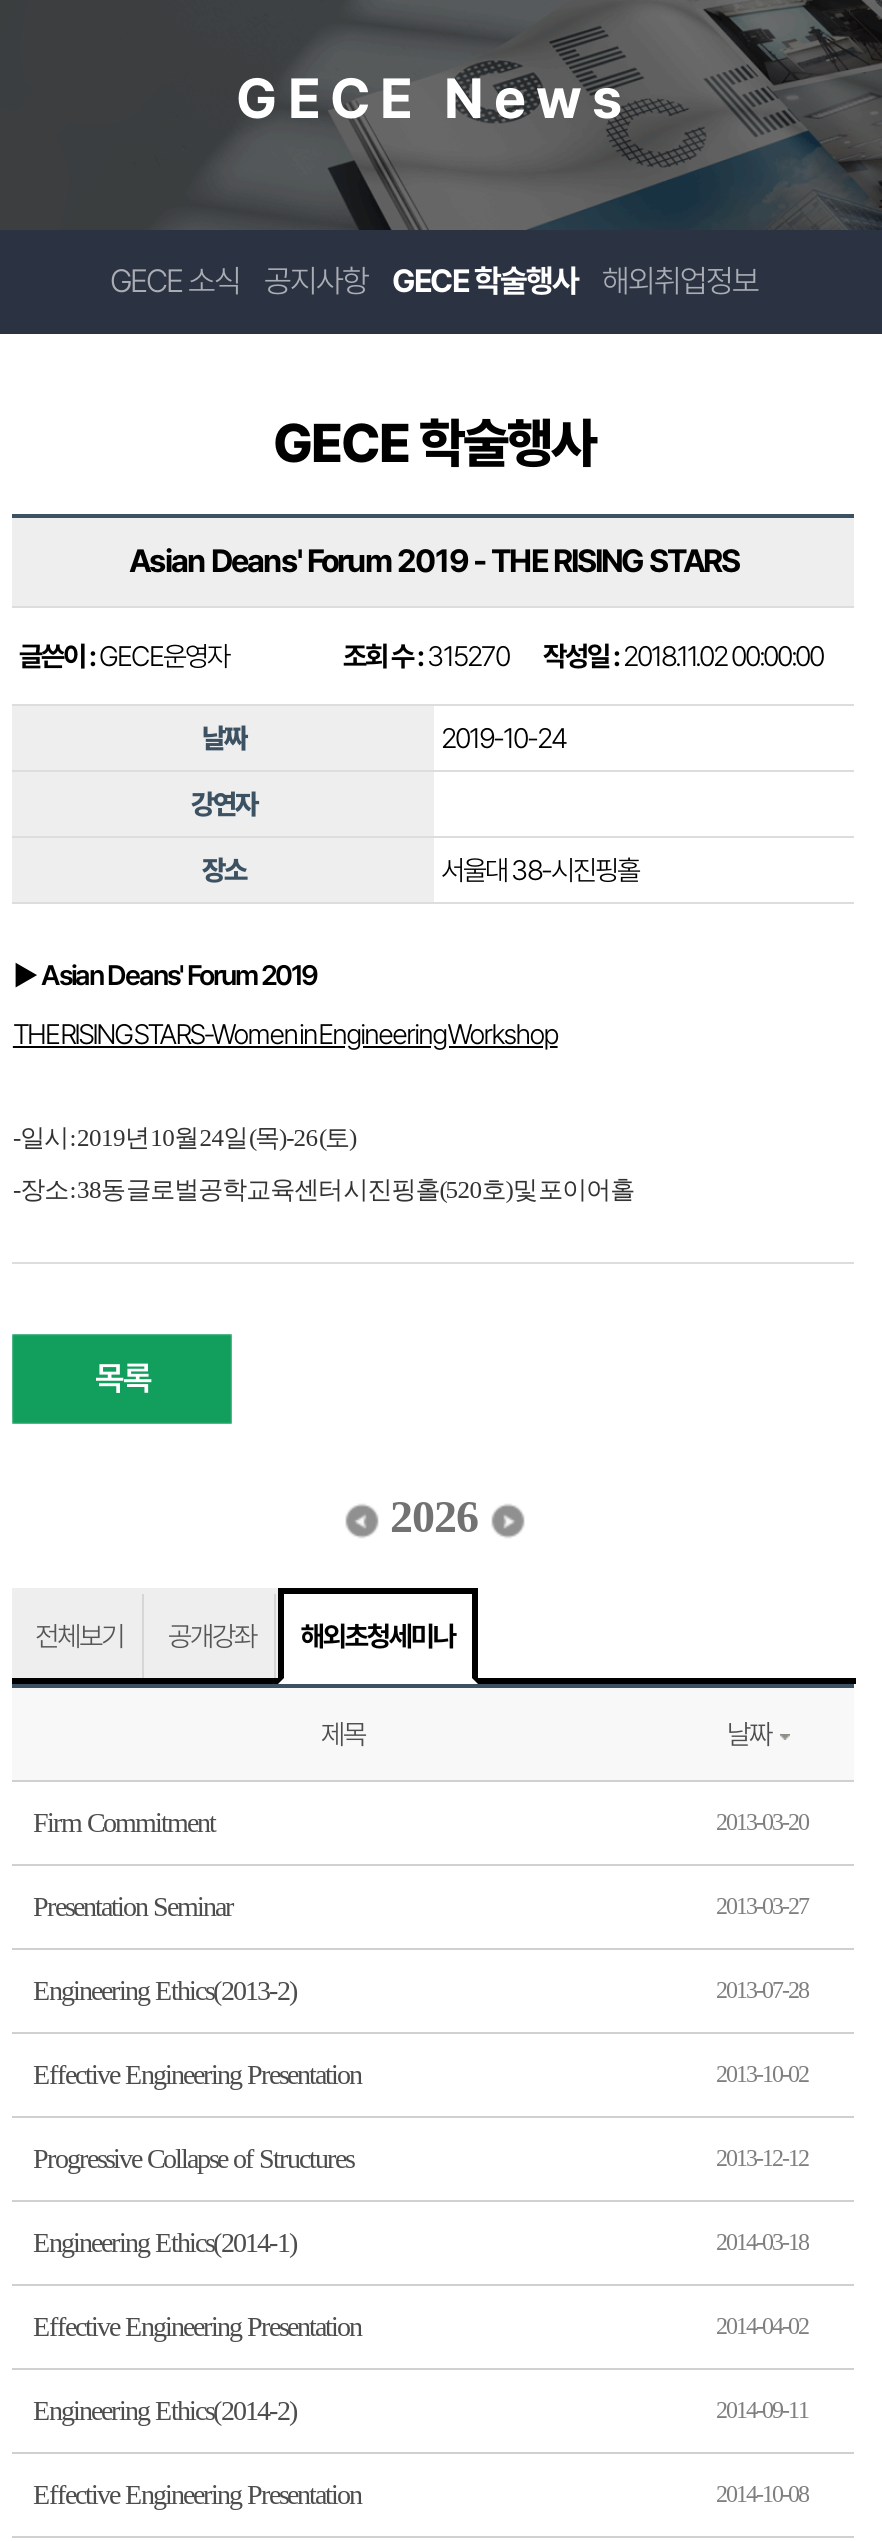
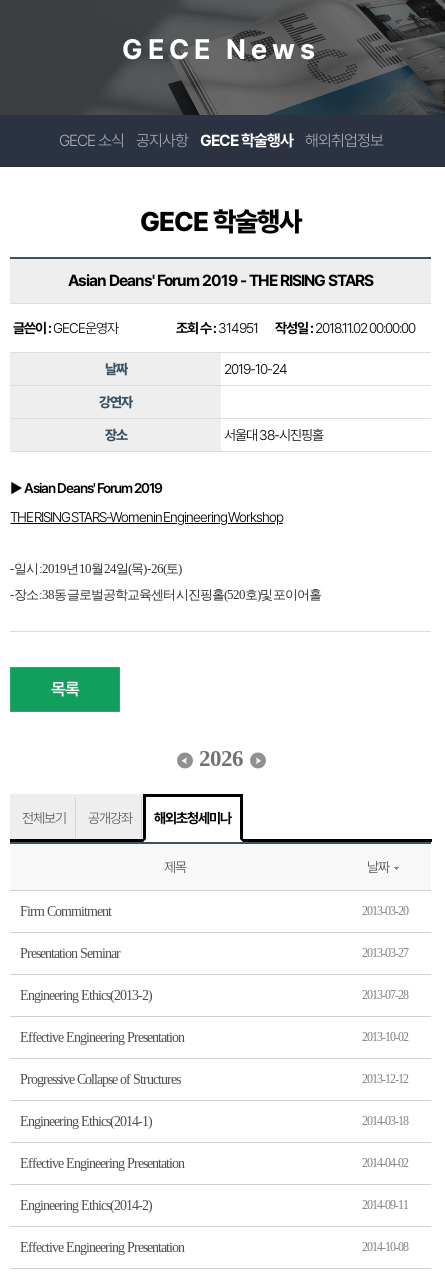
[343,640,823,672] 조회 수 : 315270 작성일 : 2018.11.02 00:00:00 -> [176,320,415,336] 조회 수 : 314951 작성일 : 2018.11.02 00:00:00

